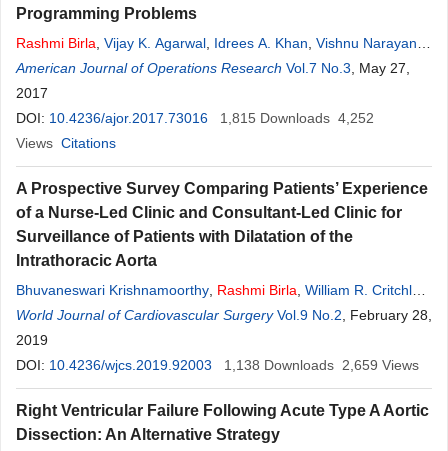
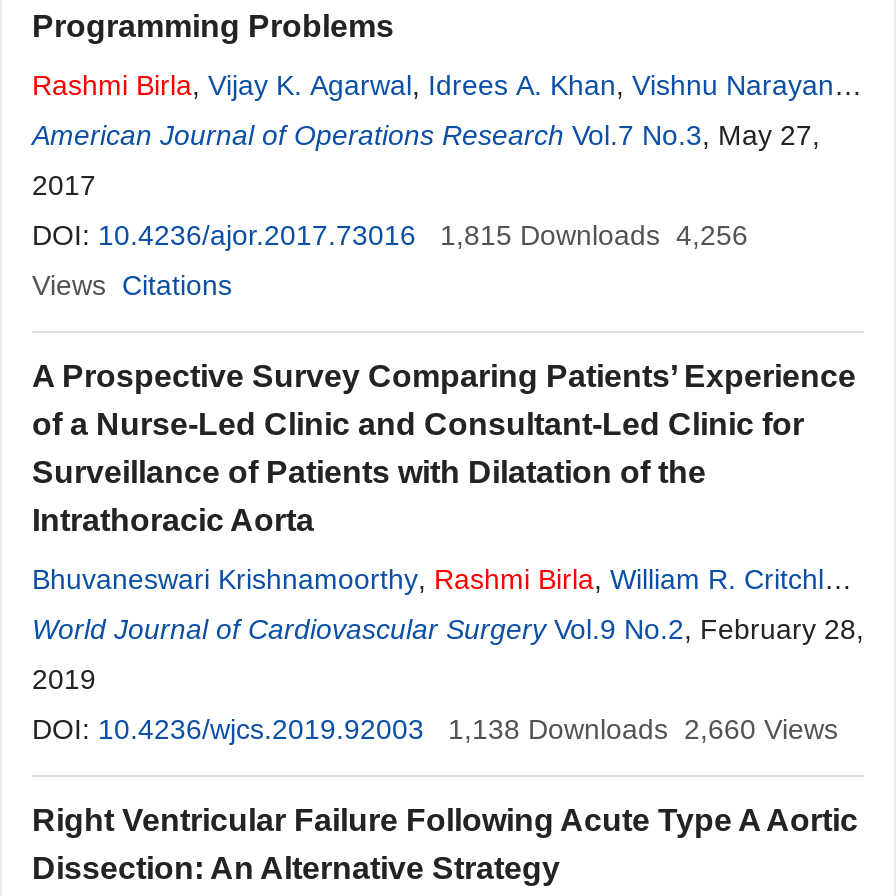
[16,110,374,126] DOI: 10.4236/ajor.2017.73016 1,815 Downloads 4,252 -> [32,219,748,251] DOI: 10.4236/ajor.2017.73016 1,815 Downloads 4,256
[224,357,419,373] 1,138 Downloads 2,659 Views -> [448,713,838,745] 1,138 Downloads 2,660 Views

